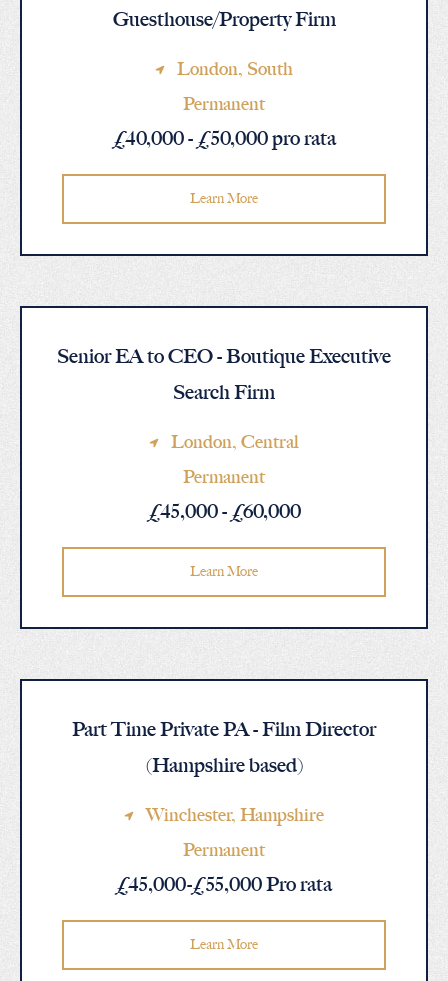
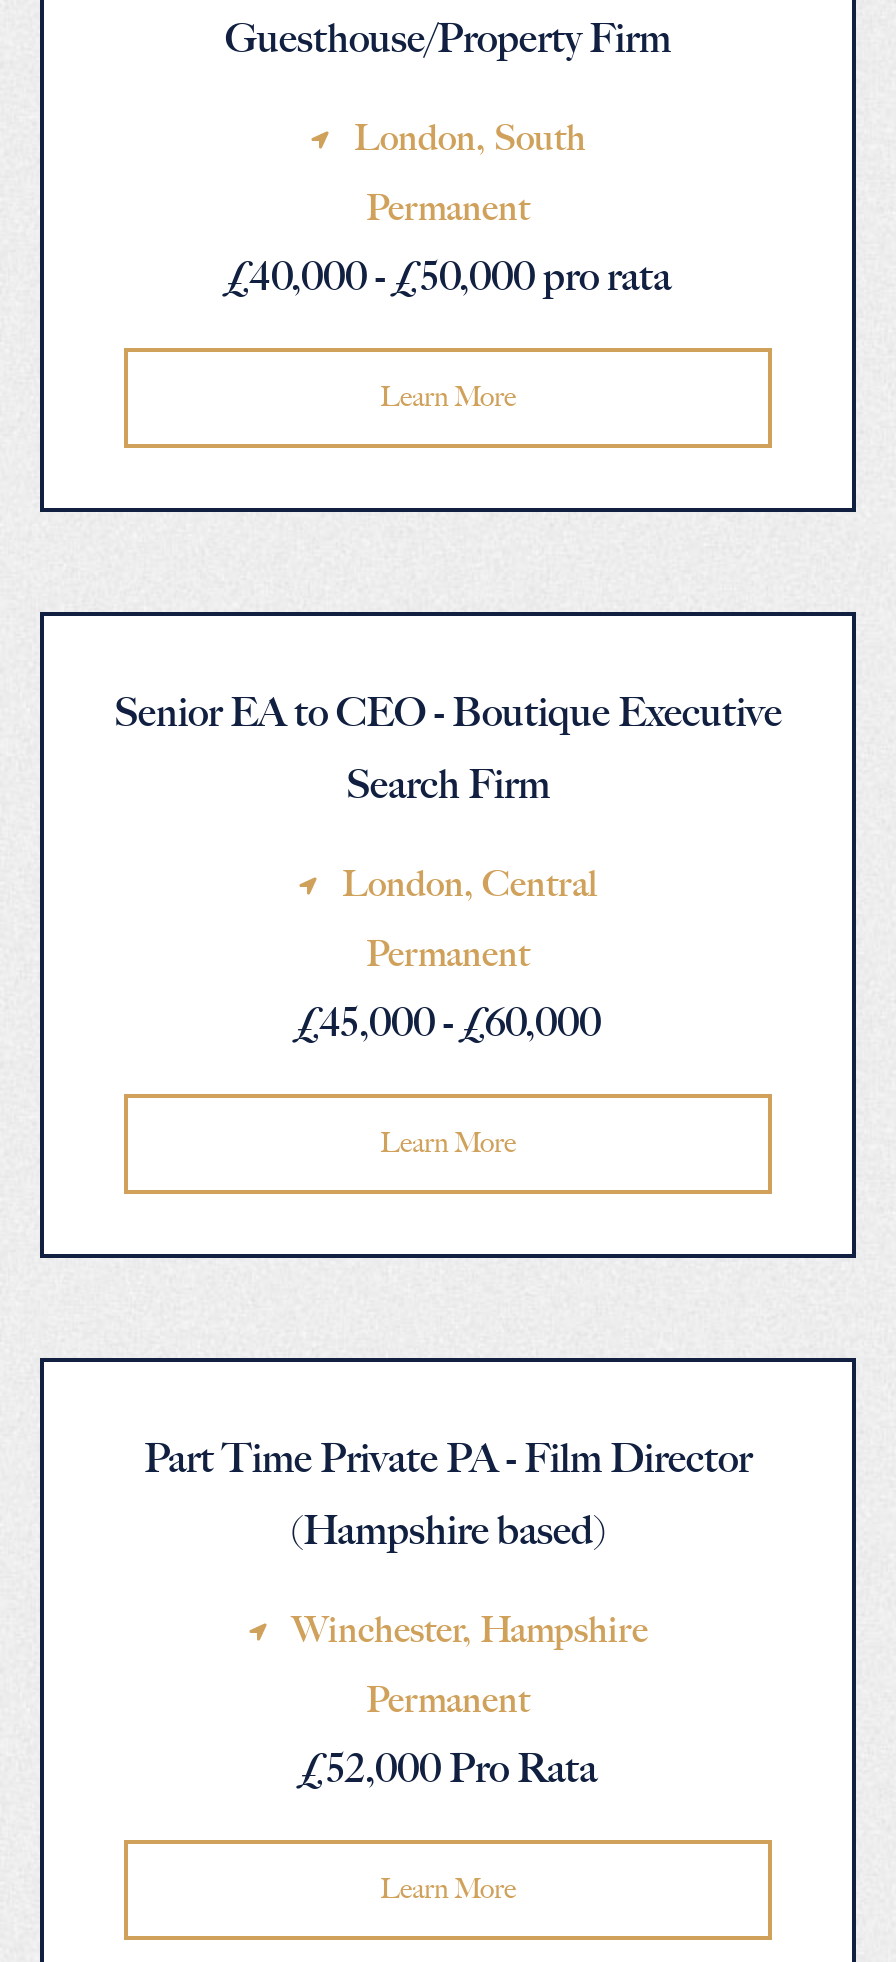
[116,872,332,896] £45,000-£55,000 Pro rata -> [299,1744,597,1792] £52,000 Pro Rata

